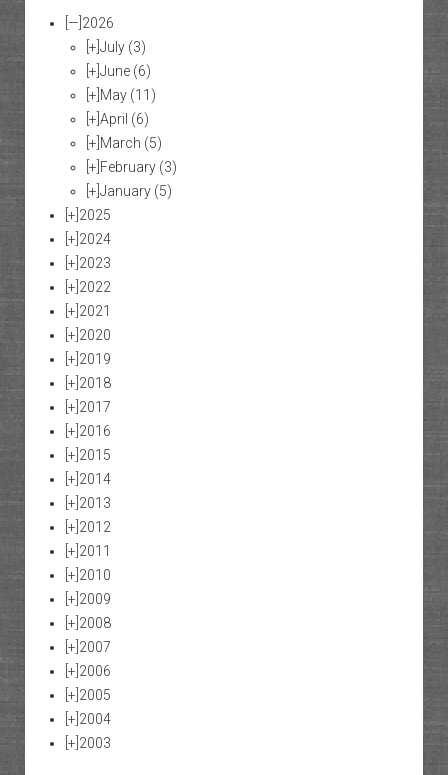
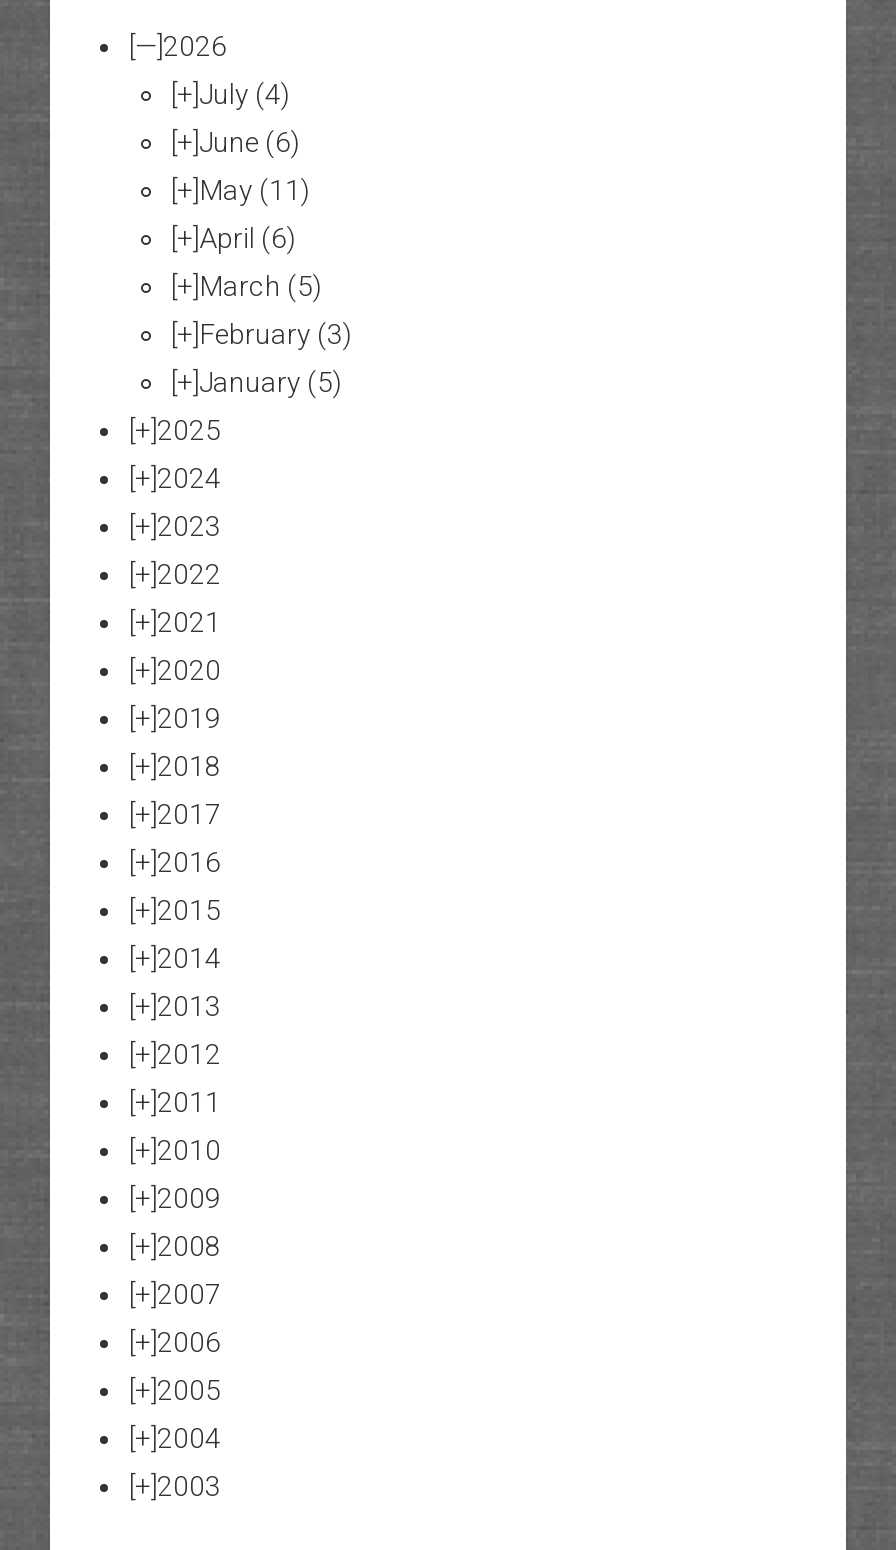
[85,39,145,55] [+] July (3) -> [171,77,291,109] [+] July (4)

